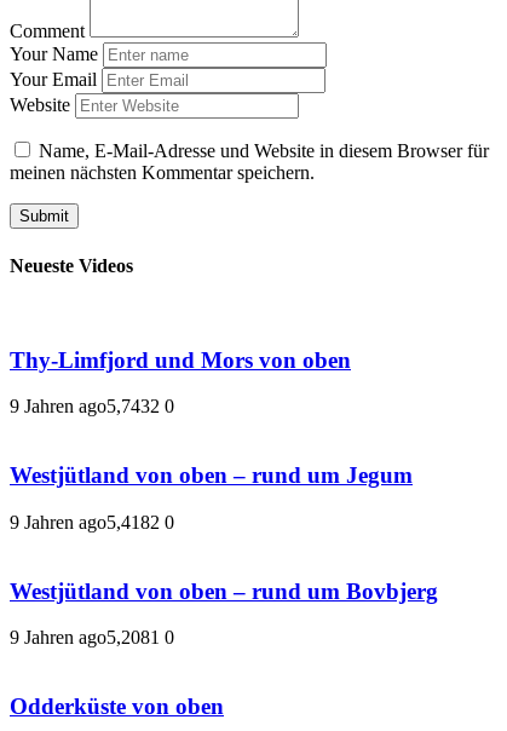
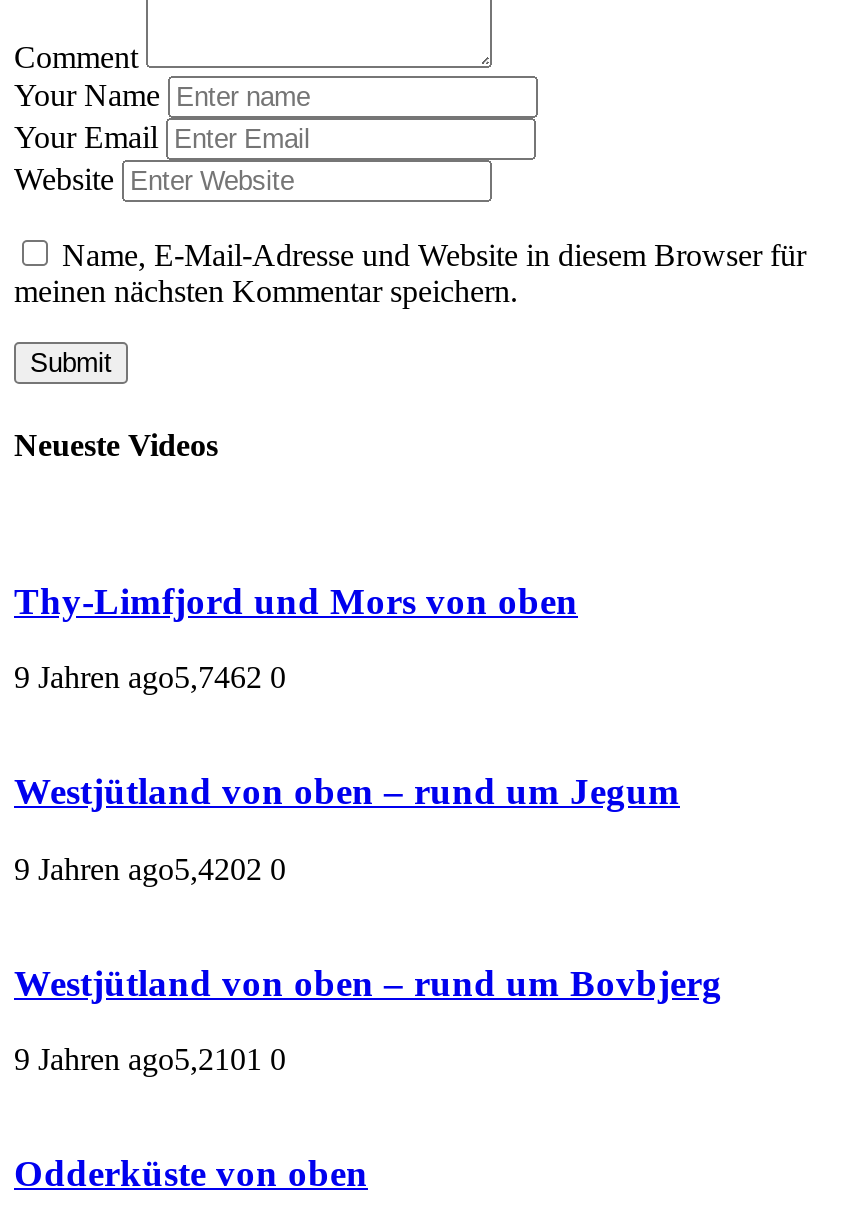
[10,396,174,417] 9 Jahren ago5,7432 0 -> [14,661,286,695] 9 Jahren ago5,7462 0
[10,512,174,532] 9 Jahren ago5,4182 0 -> [14,852,286,886] 9 Jahren ago5,4202 0
[10,627,174,648] 9 Jahren ago5,2081 0 -> [14,1043,286,1077] 9 Jahren ago5,2101 0

